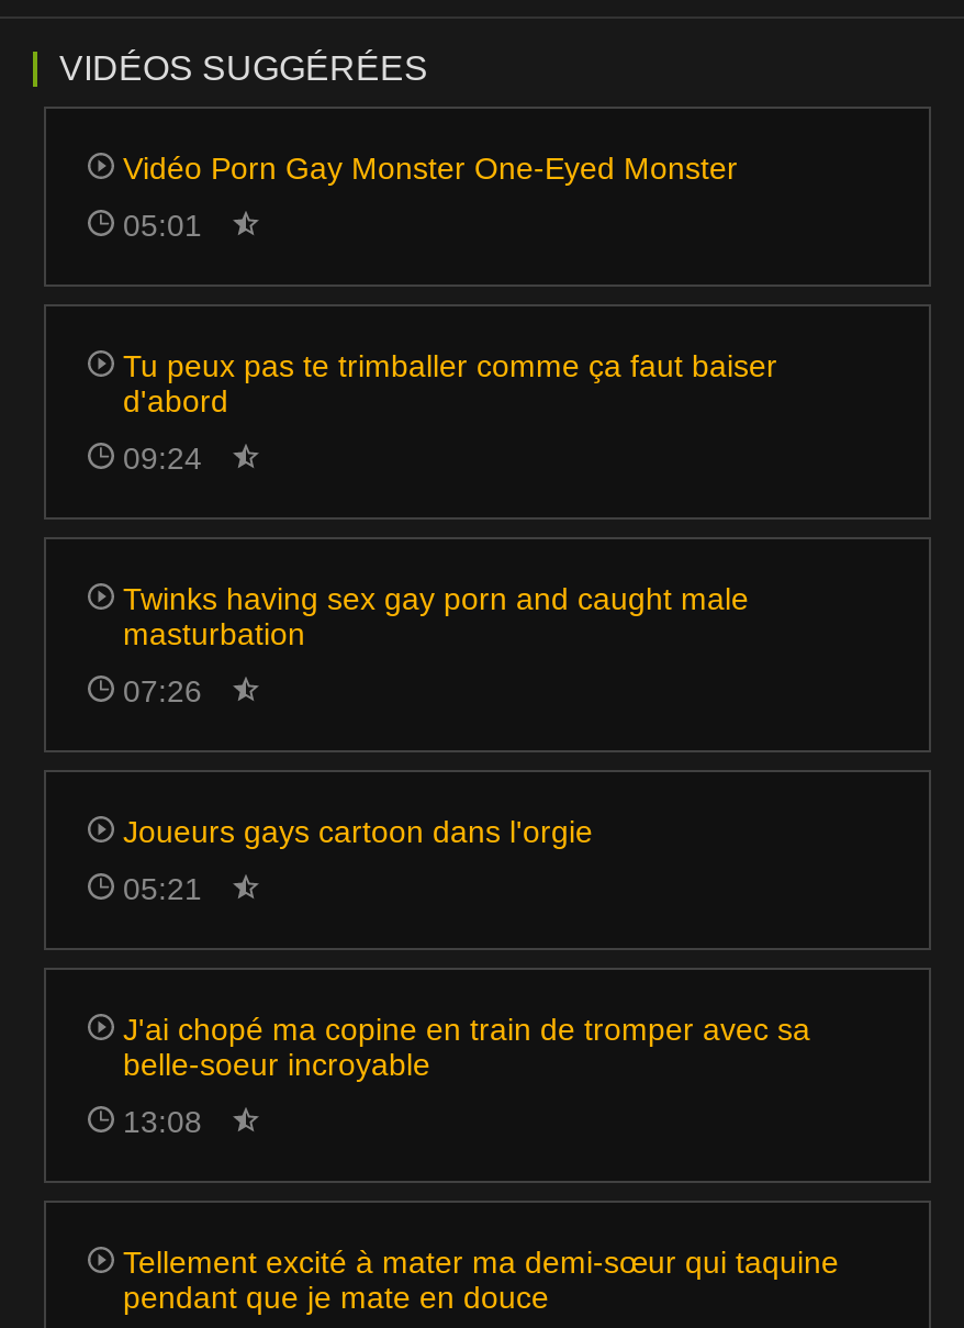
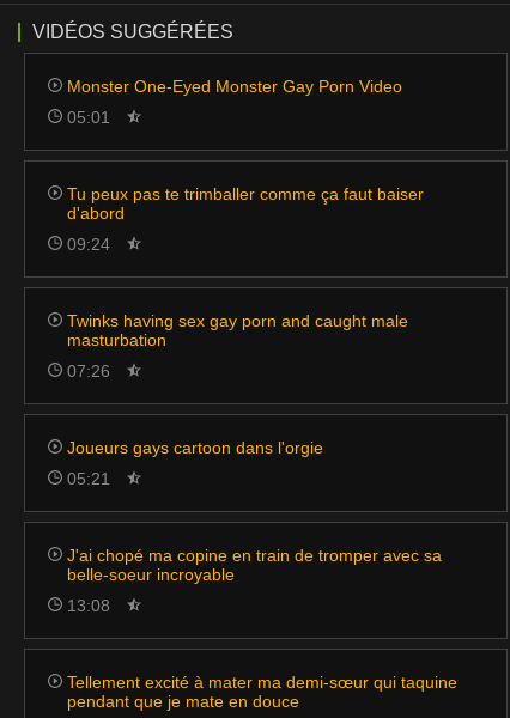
[123,150,738,186] Vidéo Porn Gay Monster One-Eyed Monster -> [67,77,402,96] Monster One-Eyed Monster Gay Porn Video

